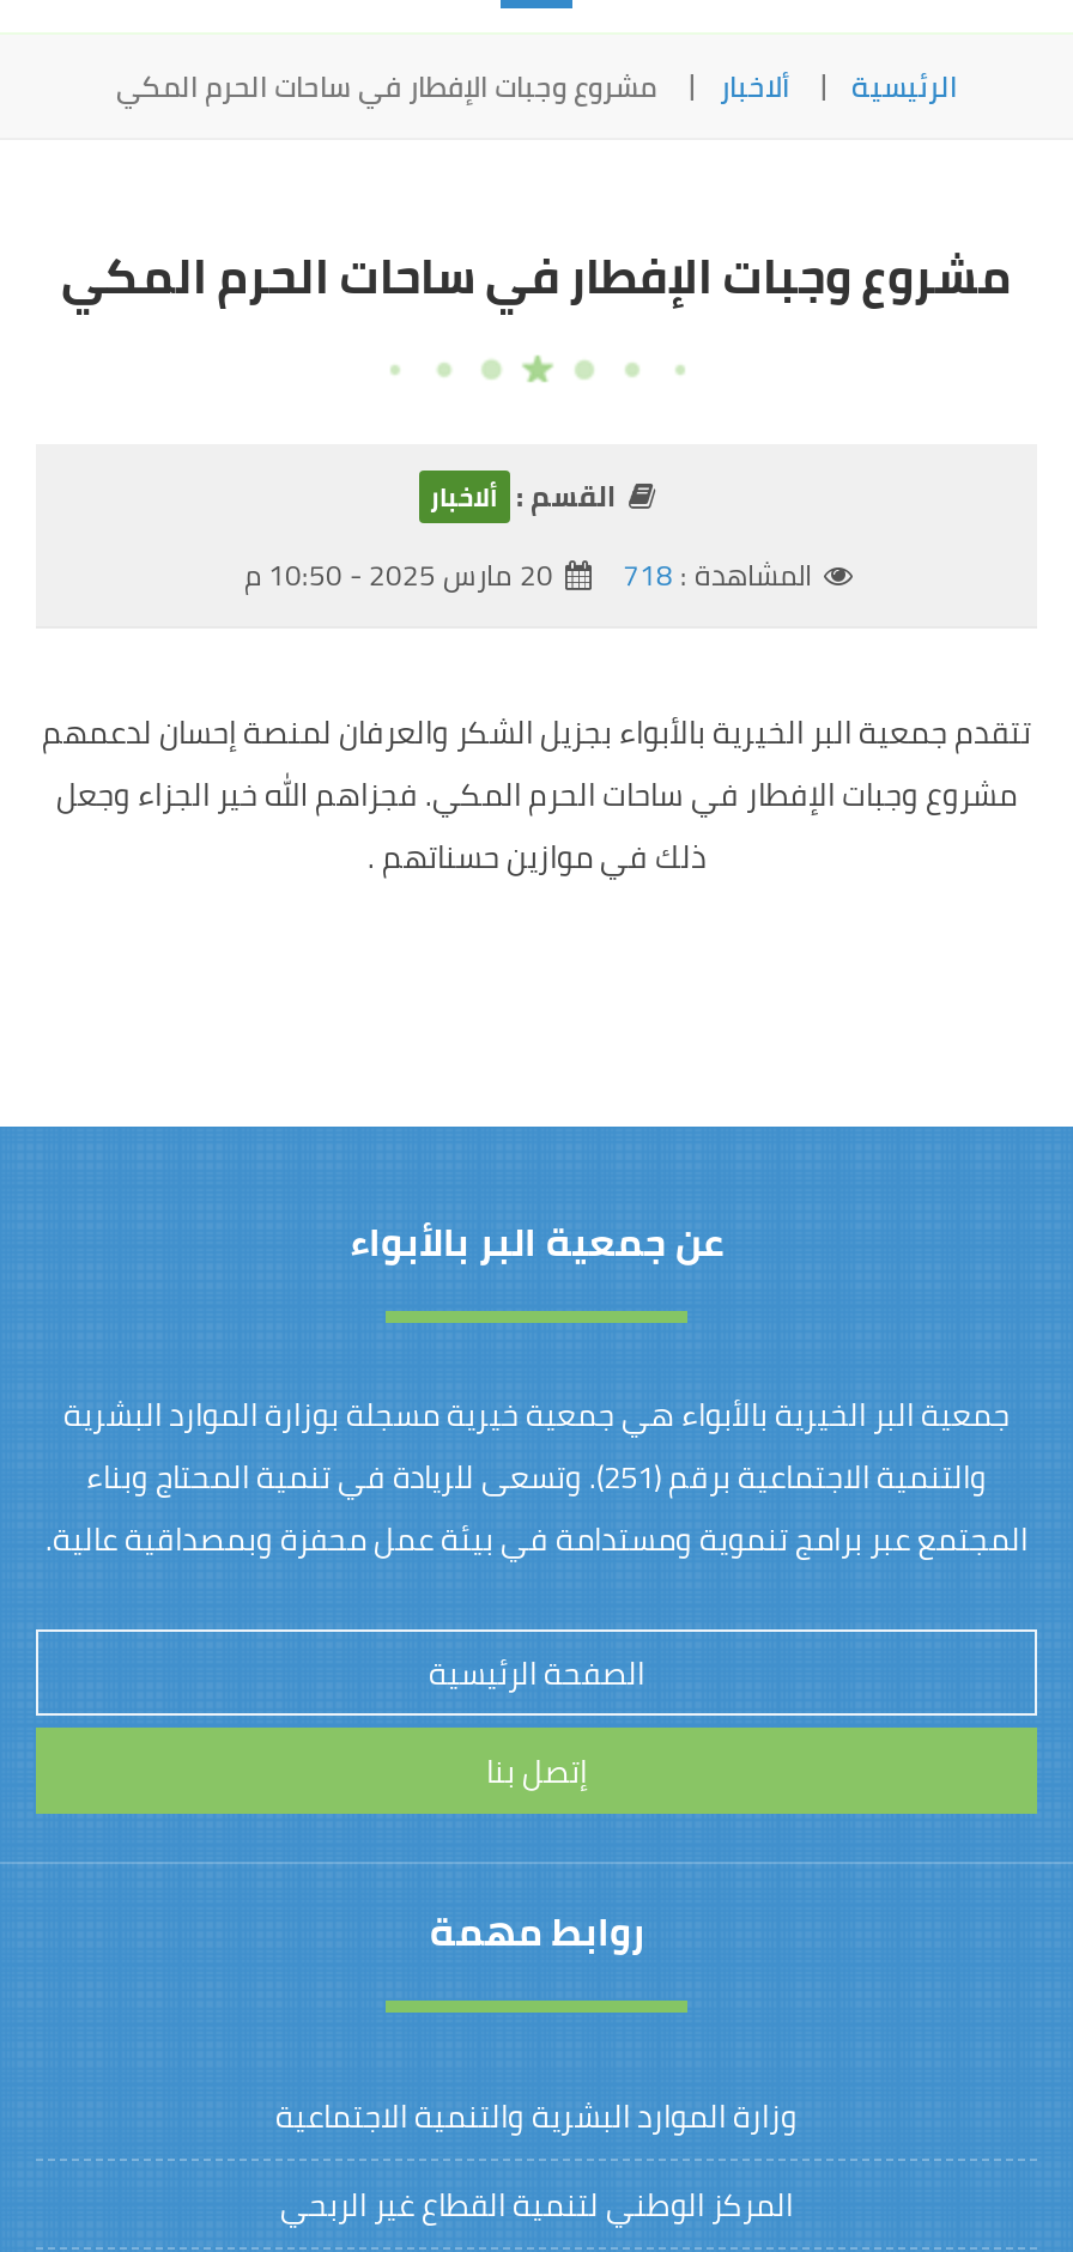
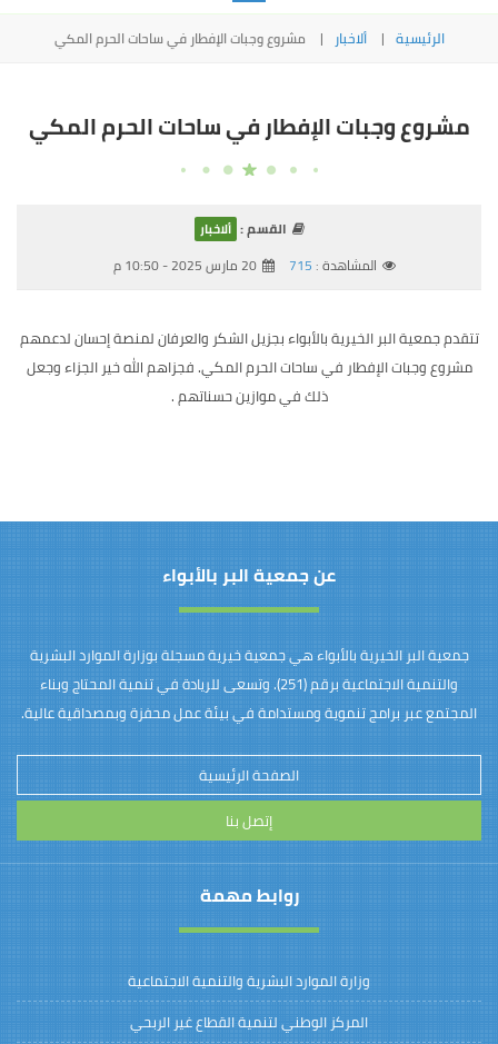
[623,547,812,602] المشاهدة : 718 -> [289,252,377,278] المشاهدة : 715

